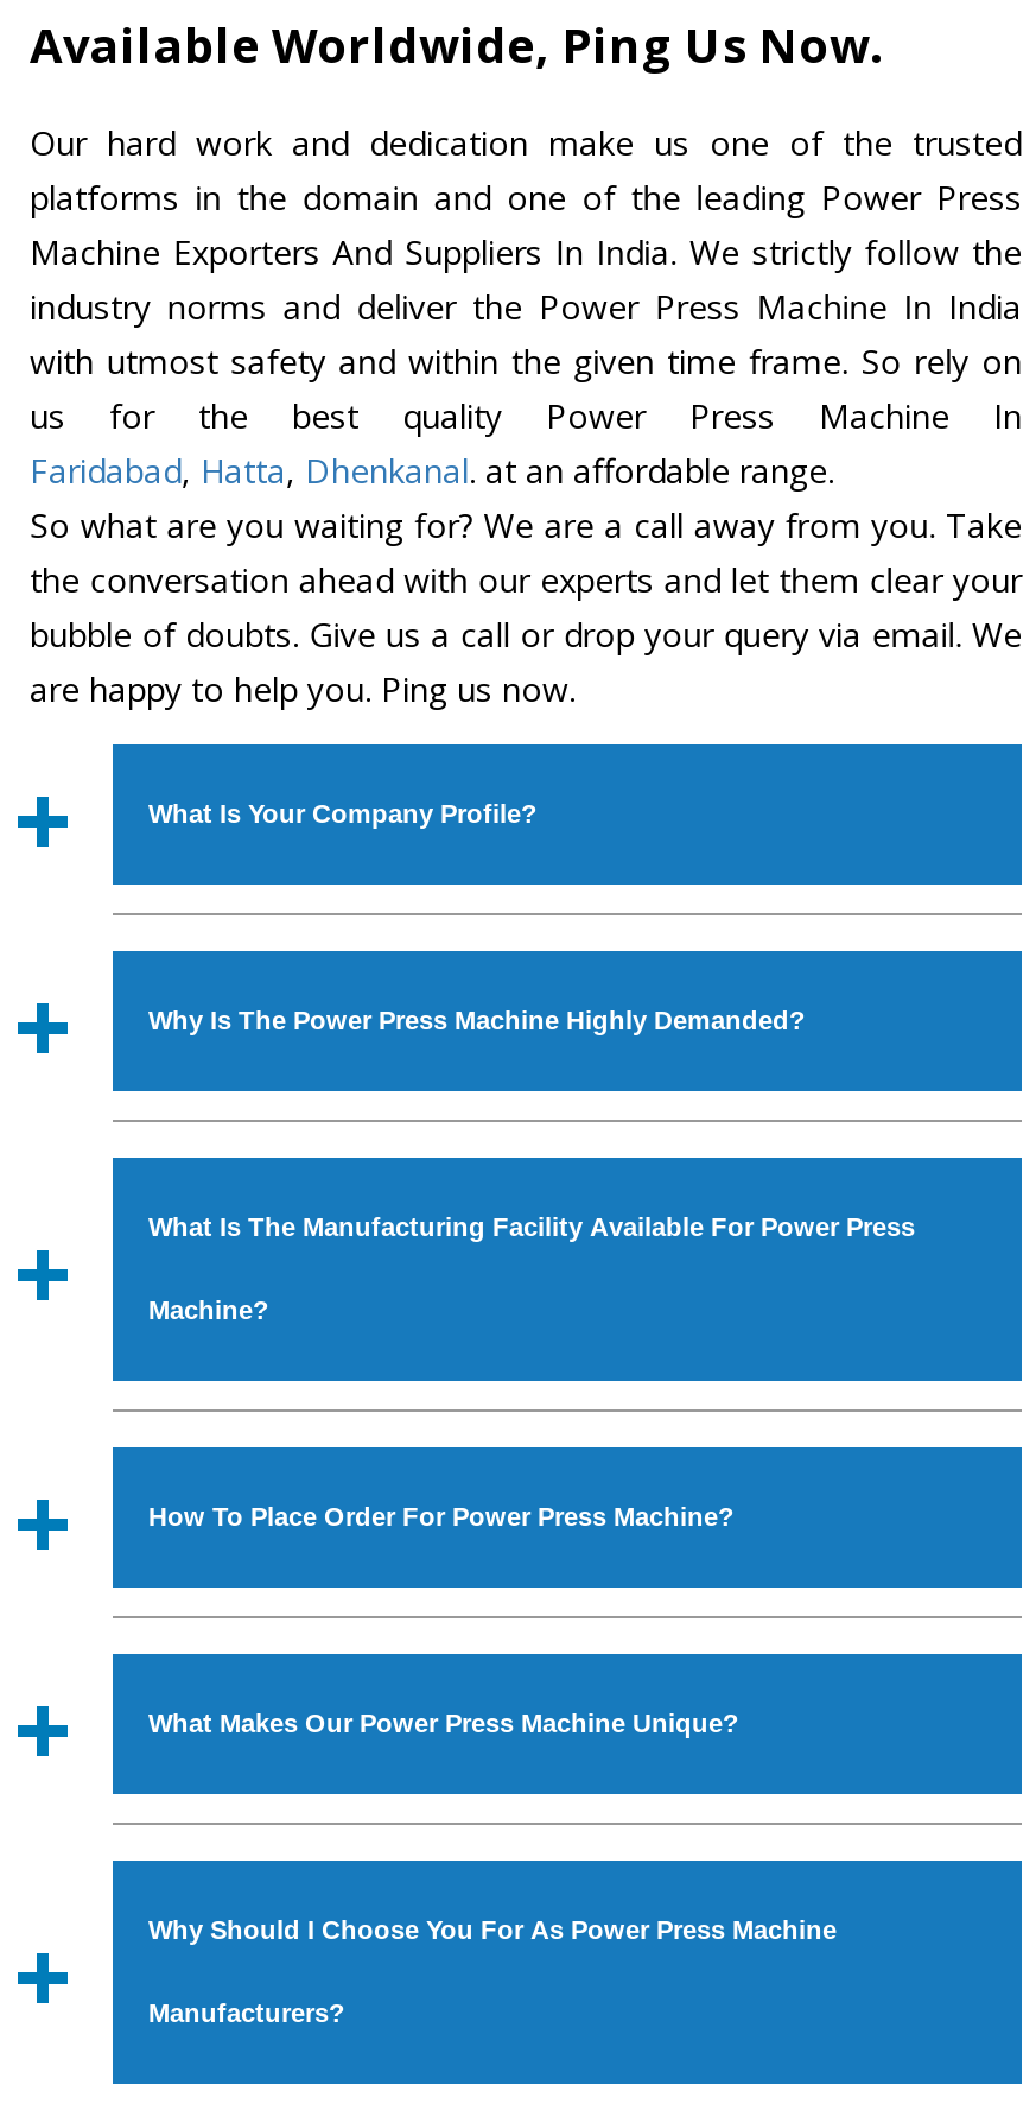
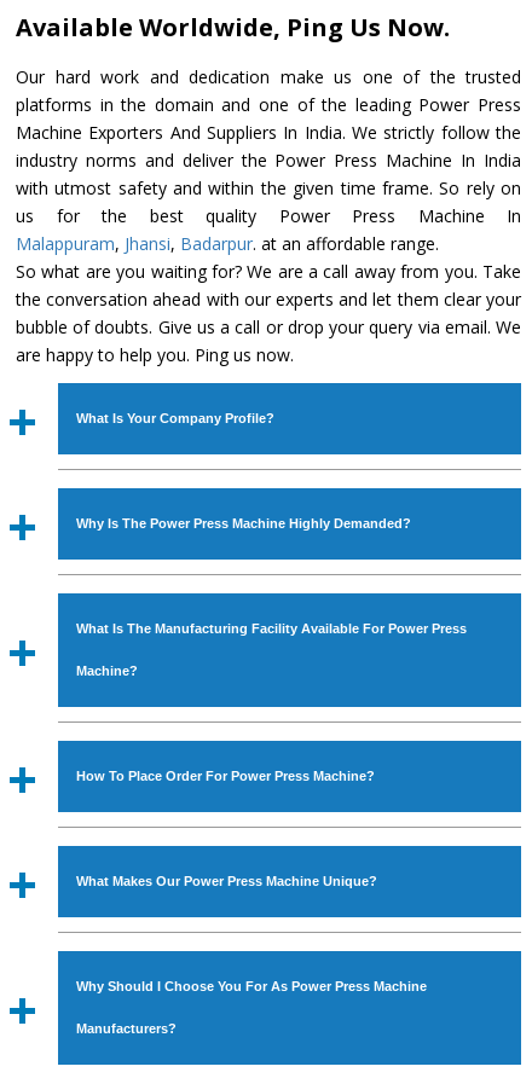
[30,448,834,493] Faridabad, Hatta, Dhenkanal. at an affordable range. -> [16,232,439,255] Malappuram, Jhansi, Badarpur. at an affordable range.

